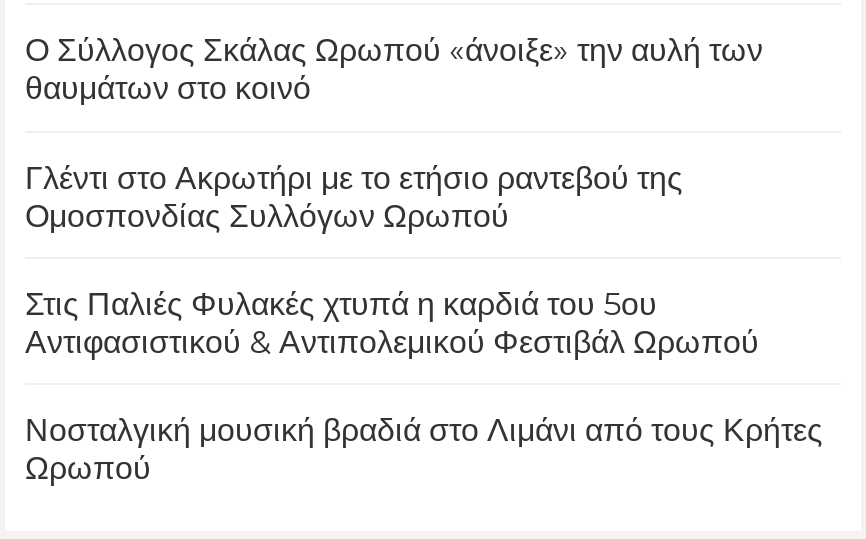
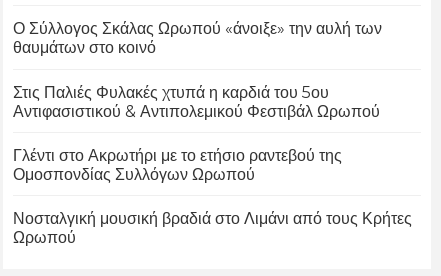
moved [25,158,683,234] -> [13,146,342,184]: Γλέντι στο Ακρωτήρι με το ετήσιο ραντεβού της | Ομοσπονδίας Συλλόγων Ωρωπού
moved [25,285,759,361] -> [13,83,380,121]: Στις Παλιές Φυλακές χτυπά η καρδιά του 5ου | Αντιφασιστικού & Αντιπολεμικού Φεστιβάλ Ωρωπού

